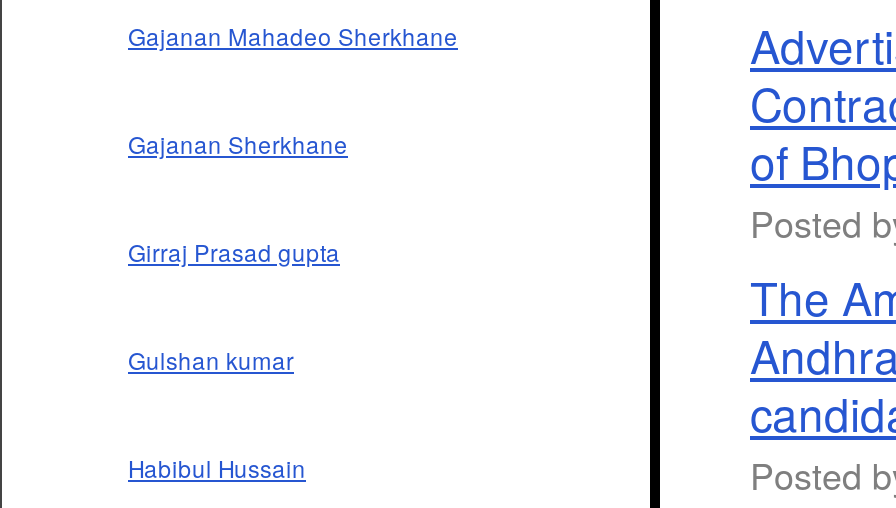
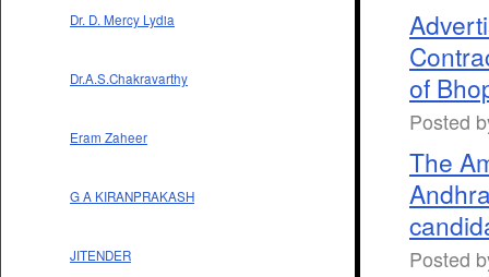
[128,20,458,52] Gajanan Mahadeo Sherkhane -> [70,11,175,28] Dr. D. Mercy Lydia
[128,128,348,160] Gajanan Sherkhane -> [70,70,188,87] Dr.A.S.Chakravarthy
[128,236,340,268] Girraj Prasad gupta -> [70,129,147,146] Eram Zaheer
[128,344,294,376] Gulshan kumar -> [70,188,194,205] G A KIRANPRAKASH
[128,452,306,484] Habibul Hussain -> [70,247,131,264] JITENDER

